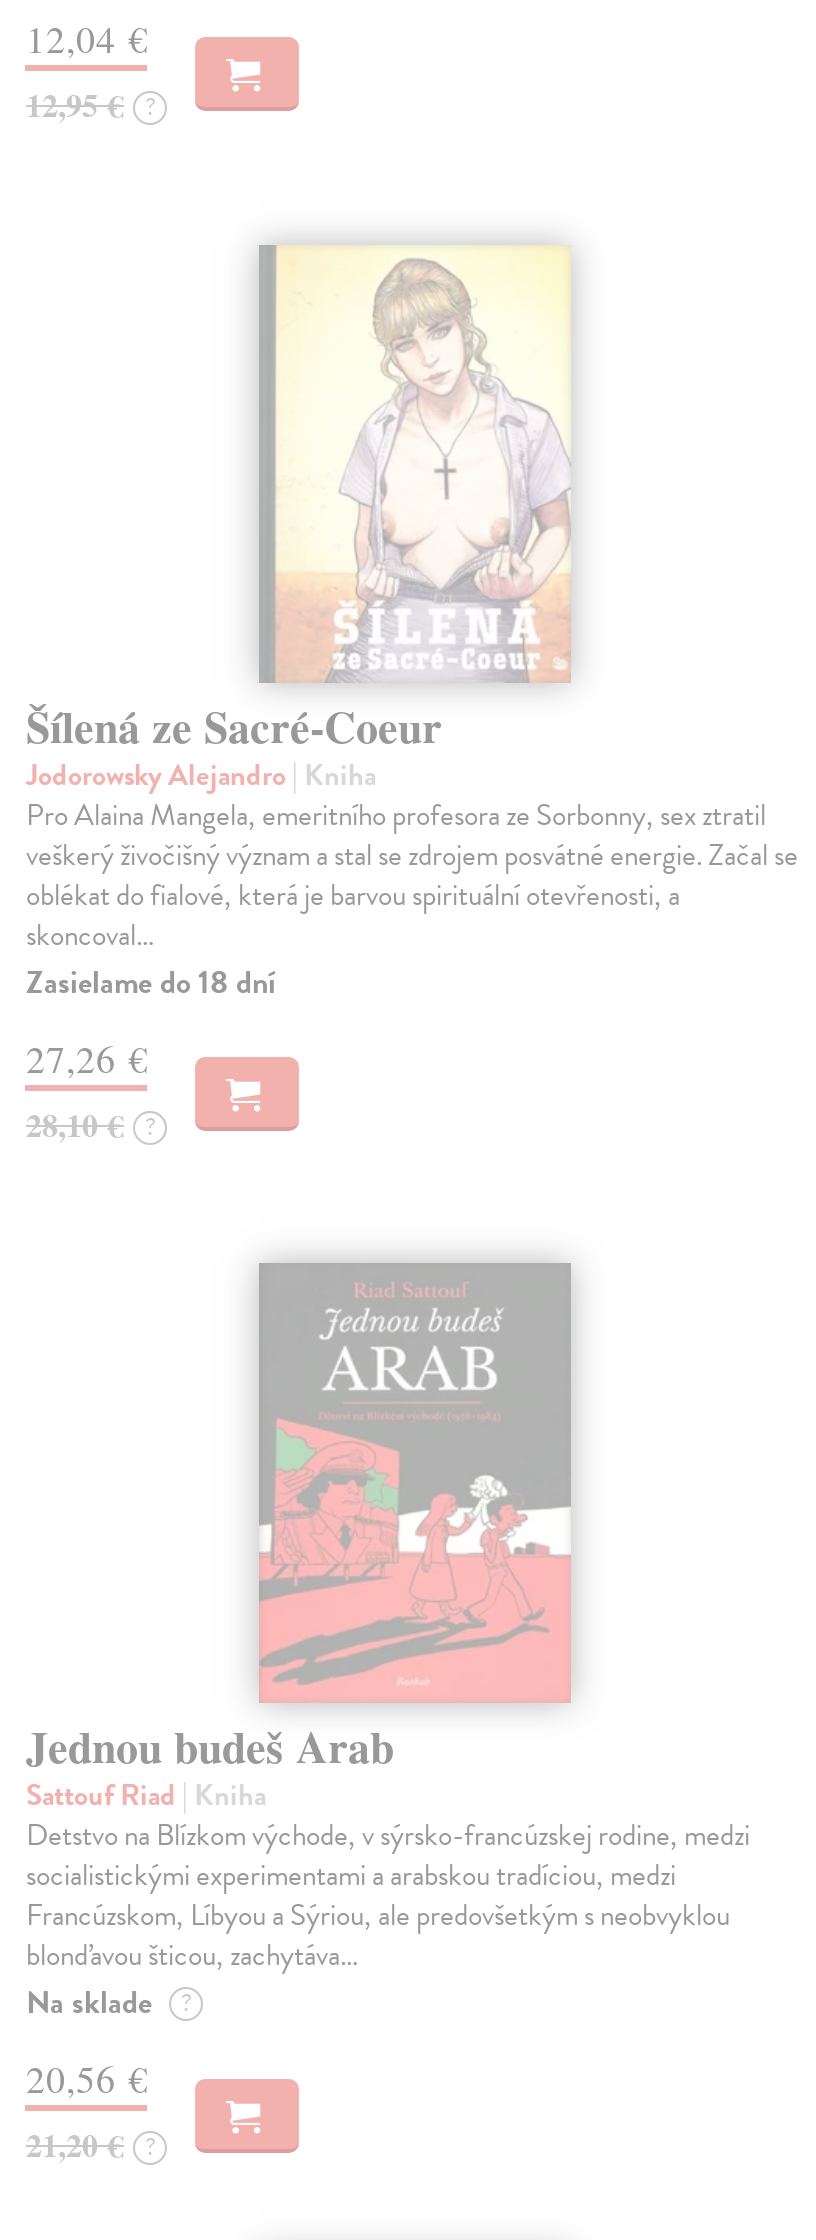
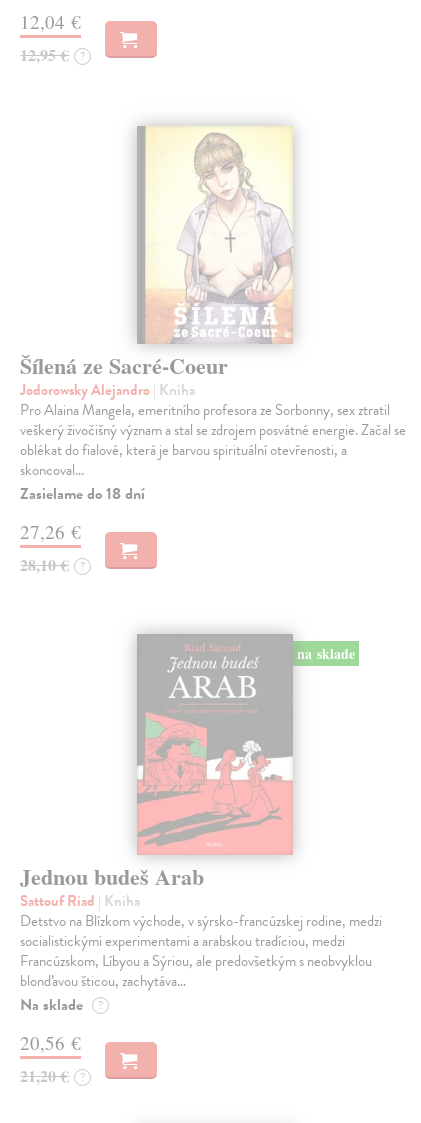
none -> [297,643,355,664] na sklade

